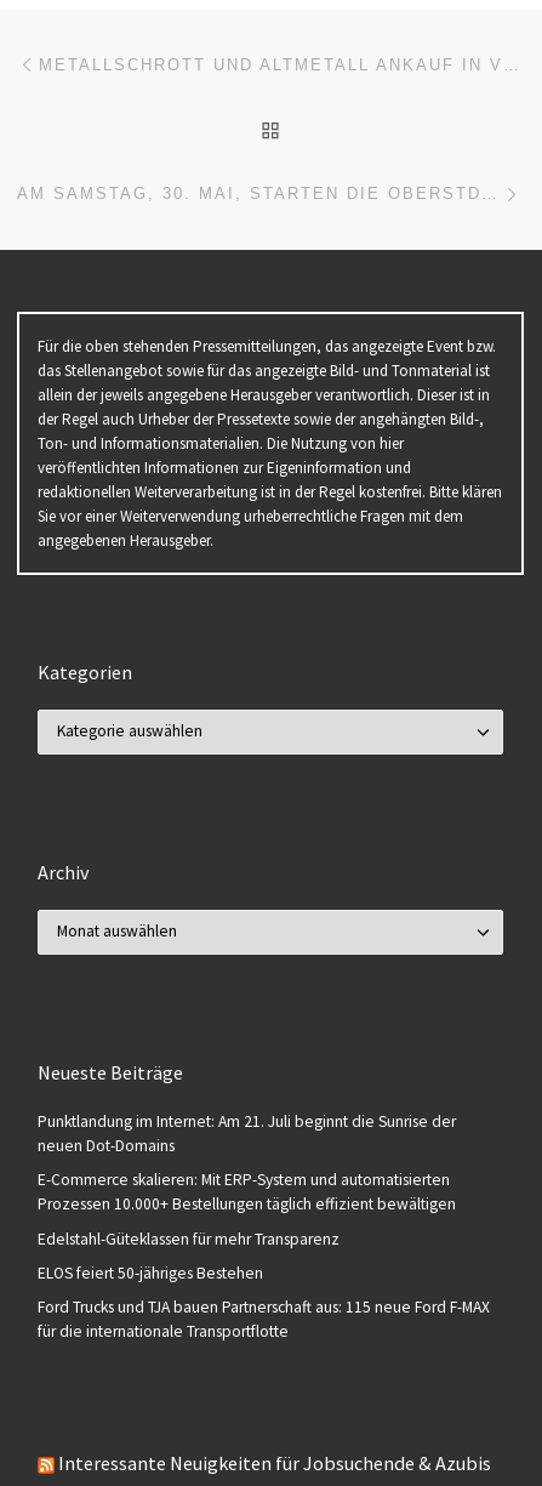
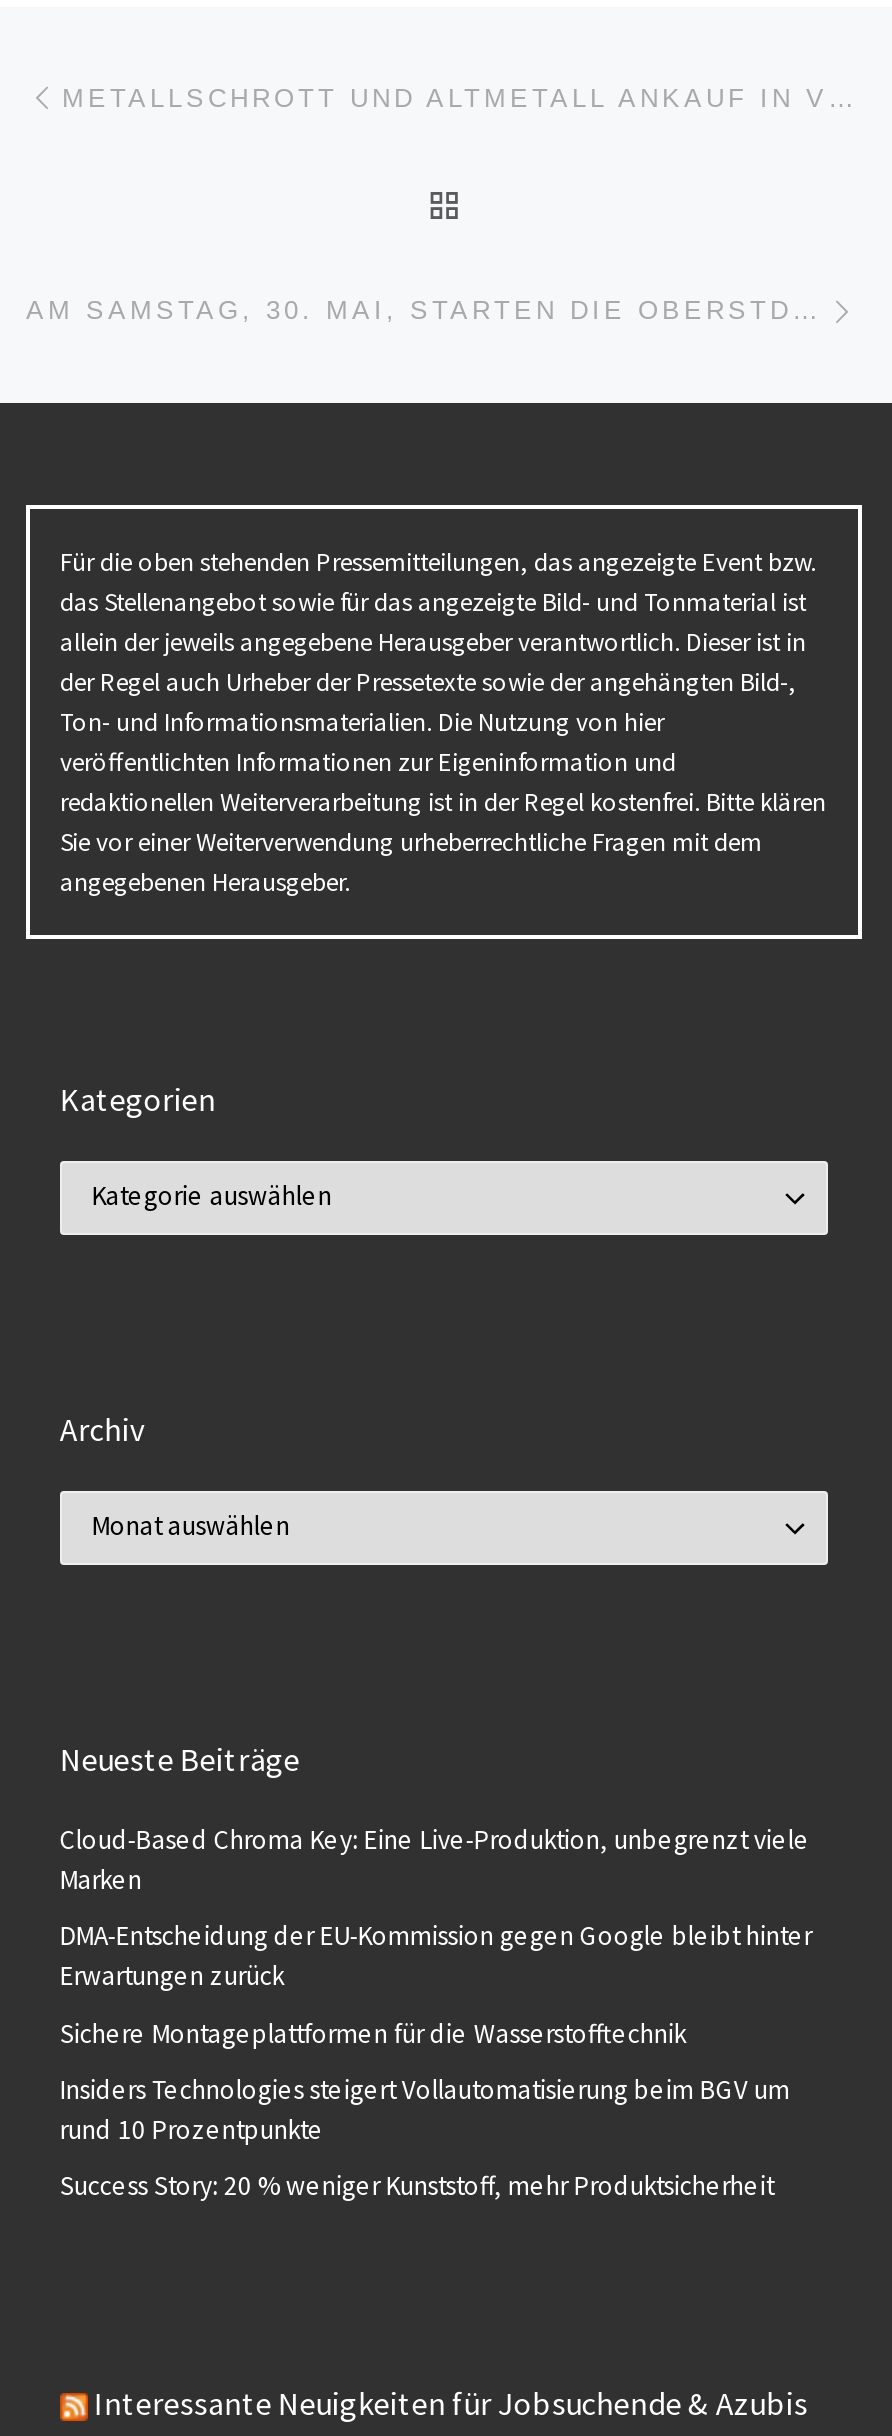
[37,1111,456,1156] Punktlandung im Internet: Am 21. Juli beginnt die Sunrise der | neuen Dot-Domains -> [60,1822,810,1896] Cloud-Based Chroma Key: Eine Live-Produktion, unbegrenzt viele | Marken
[37,1170,456,1214] E-Commerce skalieren: Mit ERP-System und automatisierten | Prozessen 10.000+ Bestellungen täglich effizient bewältigen -> [60,1919,812,1993] DMA-Entscheidung der EU-Kommission gegen Google bleibt hinter | Erwartungen zurück
[37,1228,339,1249] Edelstahl-Güteklassen für mehr Transparenz -> [60,2016,686,2050] Sichere Montageplattformen für die Wasserstofftechnik
[37,1263,263,1283] ELOS feiert 50-jähriges Bestehen -> [60,2073,790,2147] Insiders Technologies steigert Vollautomatisierung beim BGV um | rund 10 Prozentpunkte
[37,1297,490,1342] Ford Trucks und TJA bauen Partnerschaft aus: 115 neue Ford F-MAX | für die internationale Transportflotte -> [60,2170,774,2204] Success Story: 20 % weniger Kunststoff, mehr Produktsicherheit

